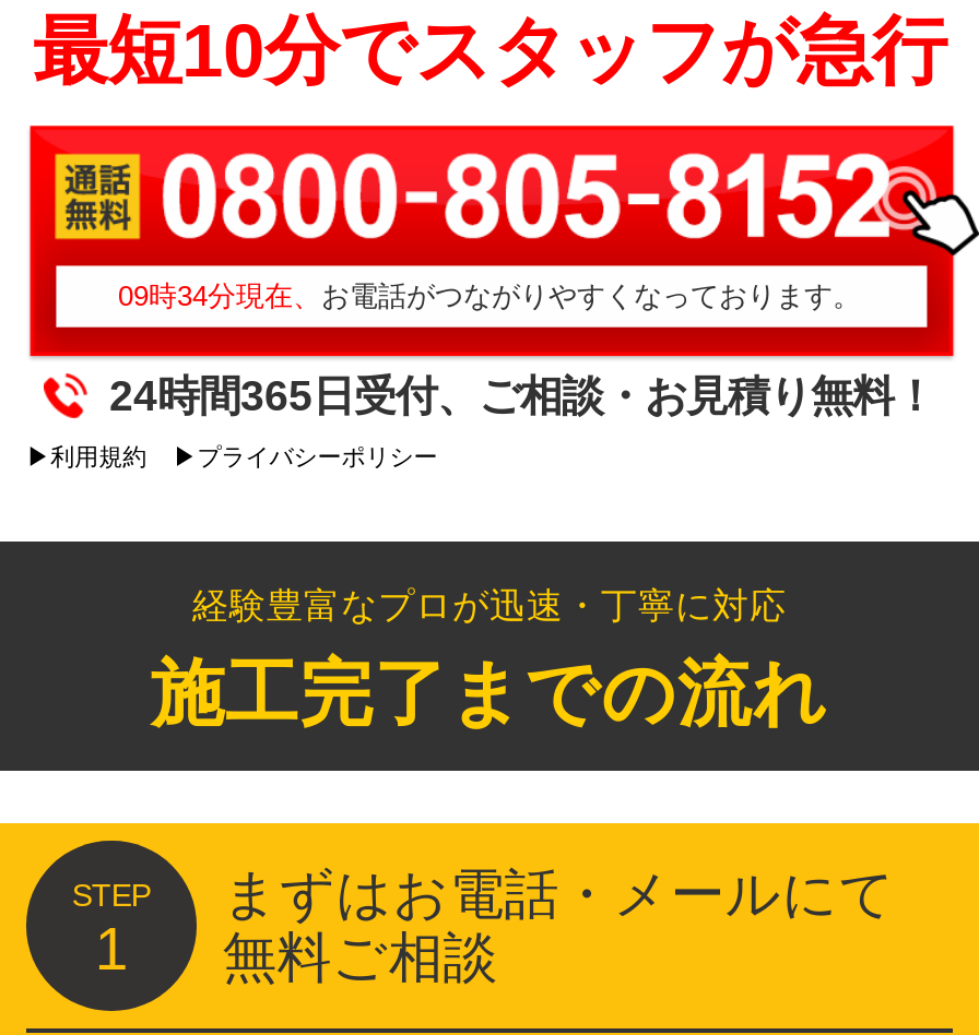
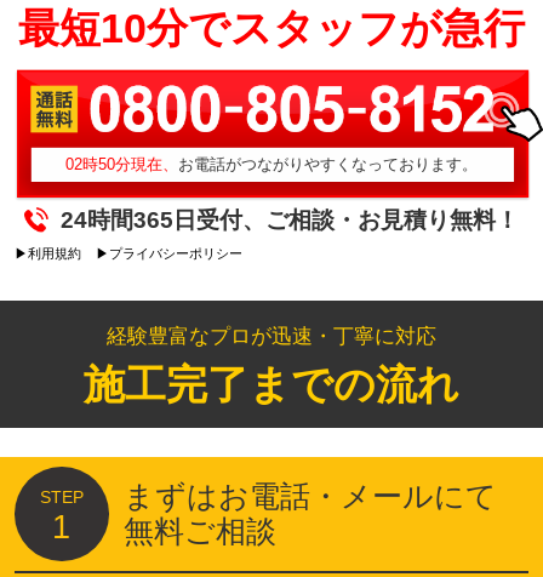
[118,278,861,311] 09時34分現在、お電話がつながりやすくなっております。 -> [65,155,478,173] 02時50分現在、お電話がつながりやすくなっております。

